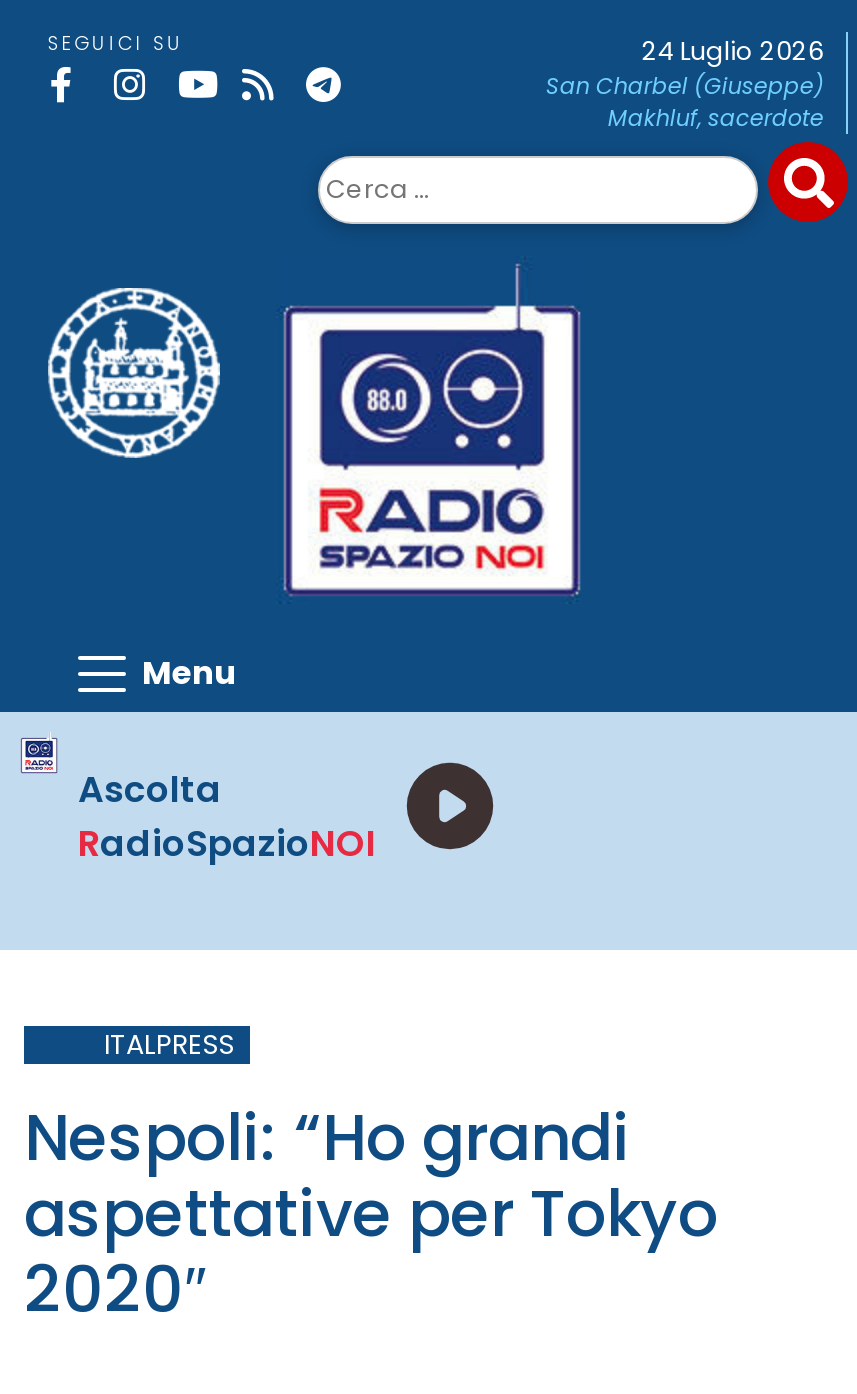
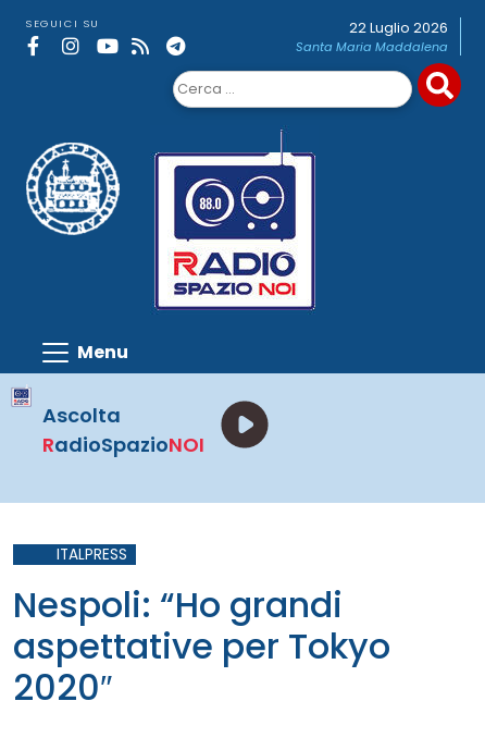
[546,34,824,134] 24 Luglio 2026 | San Charbel (Giuseppe) | Makhluf, sacerdote -> [296,19,448,56] 22 Luglio 2026 | Santa Maria Maddalena

